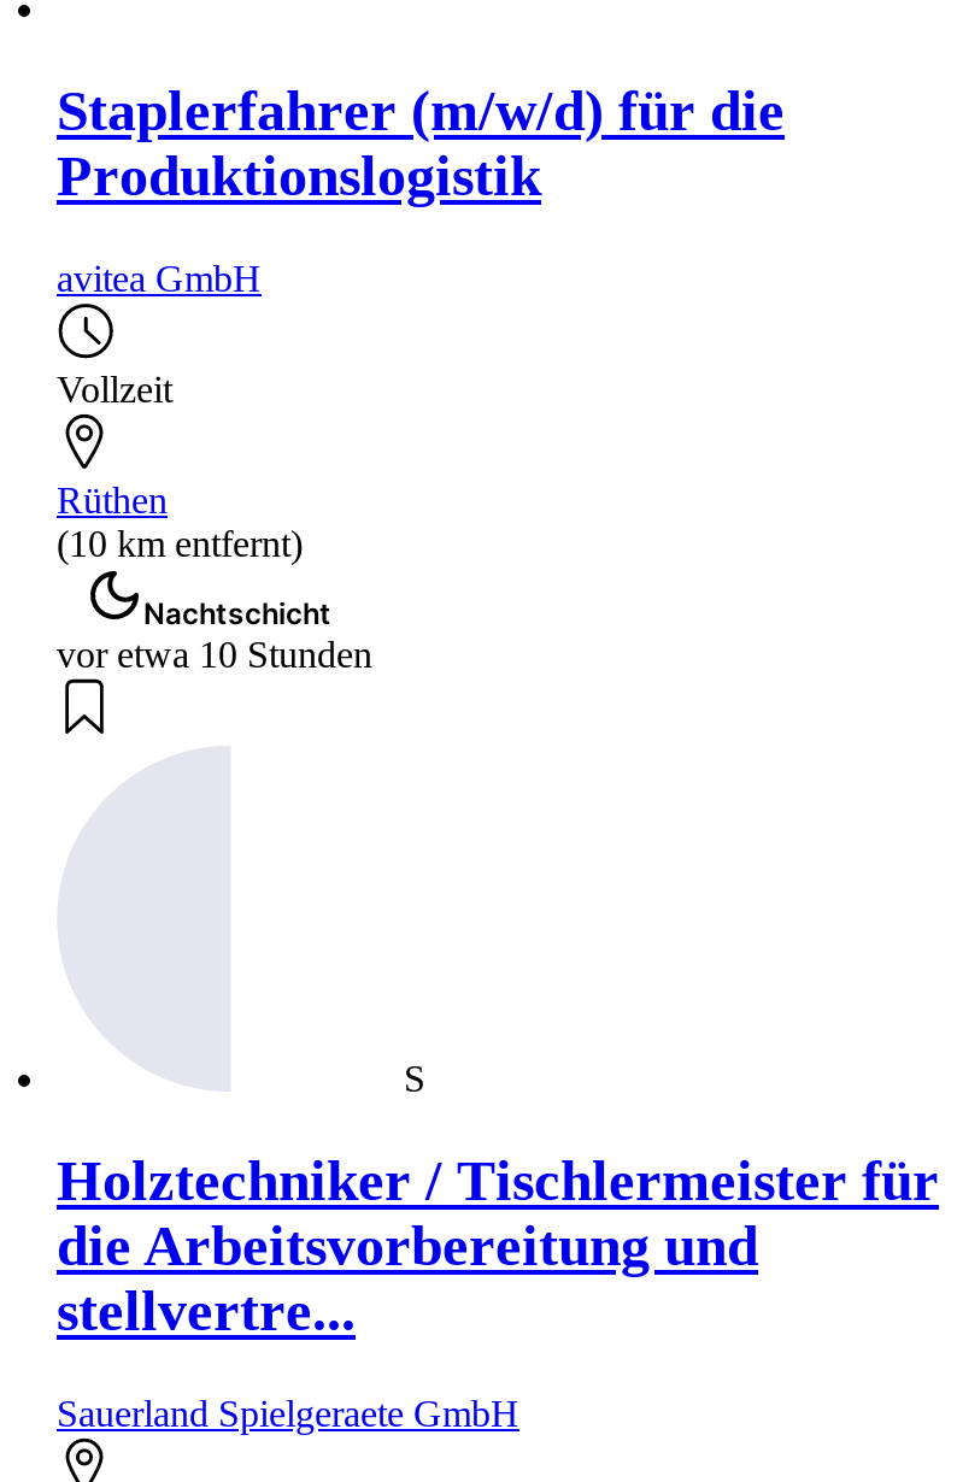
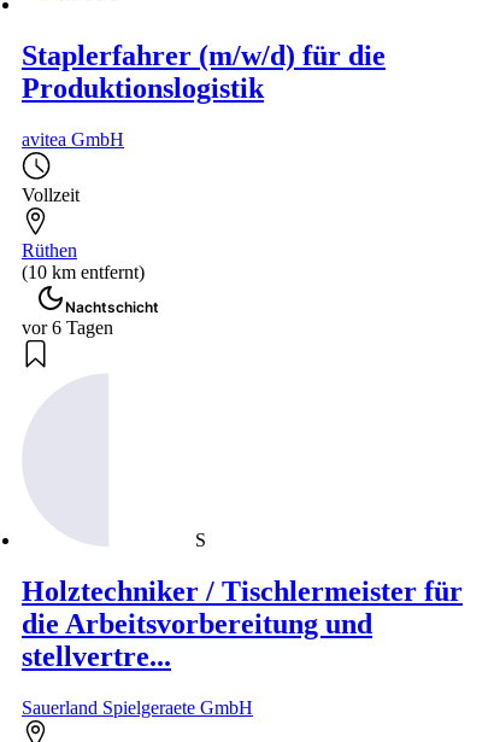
[57,634,372,675] vor etwa 10 Stunden -> [22,317,113,338] vor 6 Tagen

